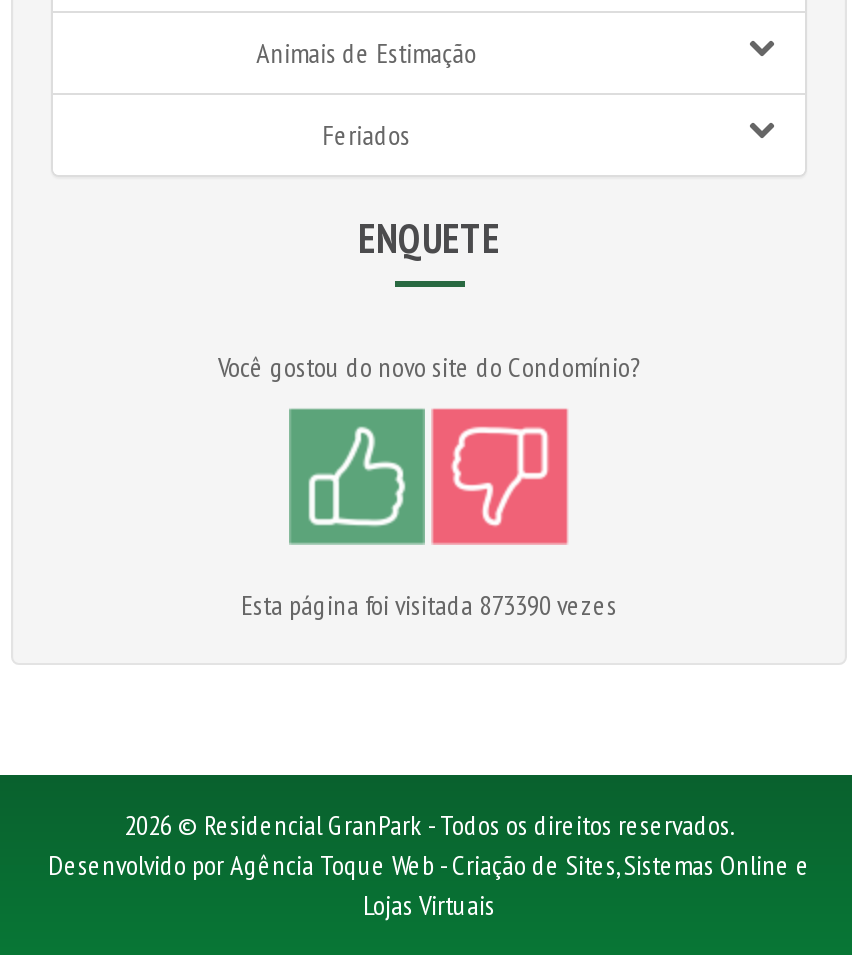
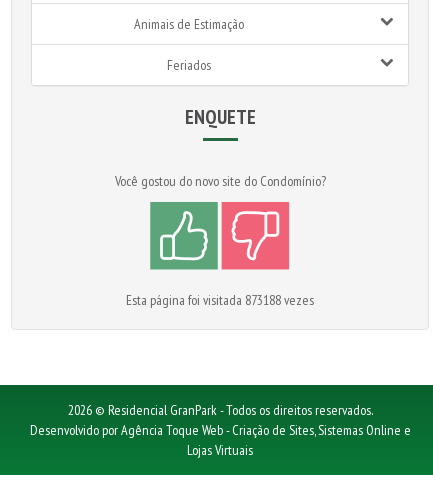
[241,587,617,623] Esta página foi visitada 873390 vezes -> [126,291,314,309] Esta página foi visitada 873188 vezes

